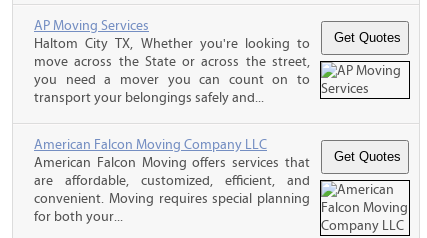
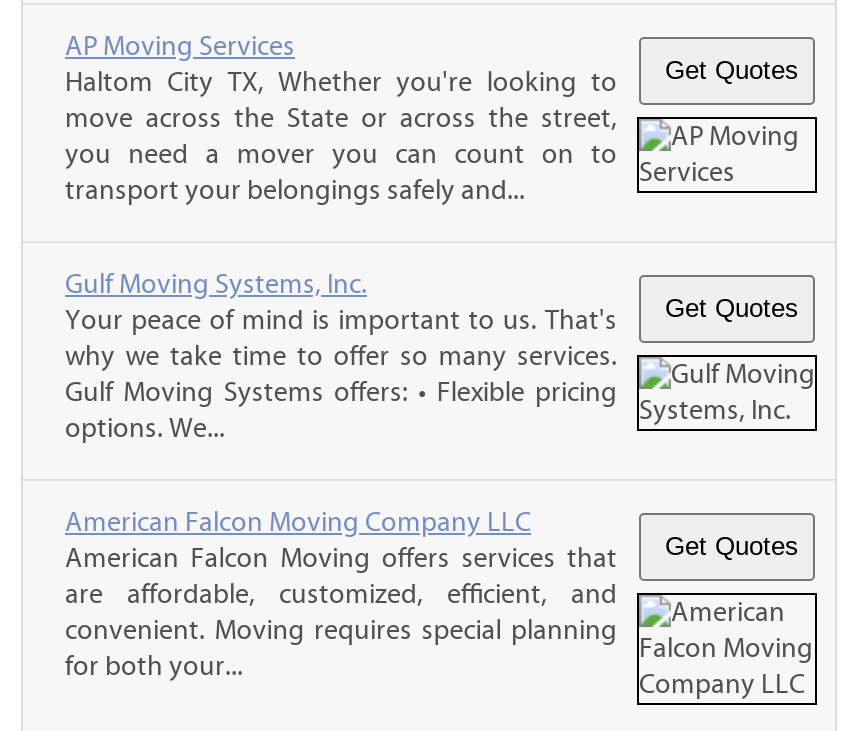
none -> [65,268,617,444] Gulf Moving Systems, Inc. | Your peace of mind is important to us. That's | why we take time to offer so many services. | Gulf Moving Systems offers: • Flexible pricing | options. We...

